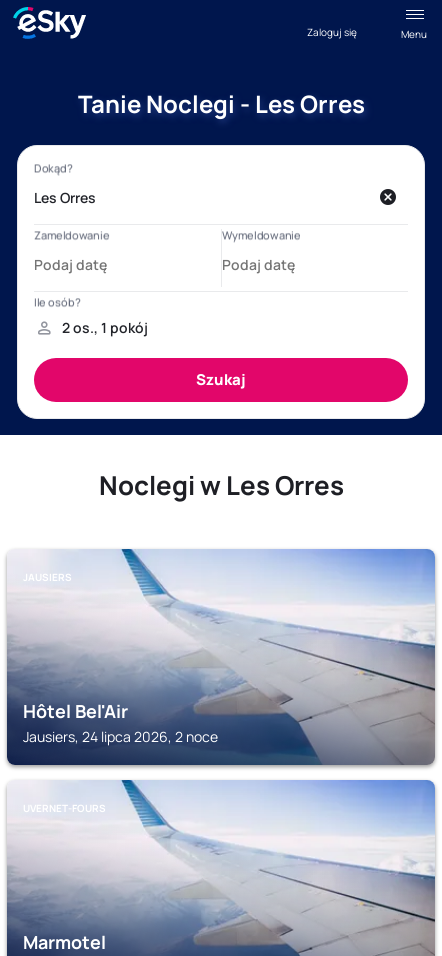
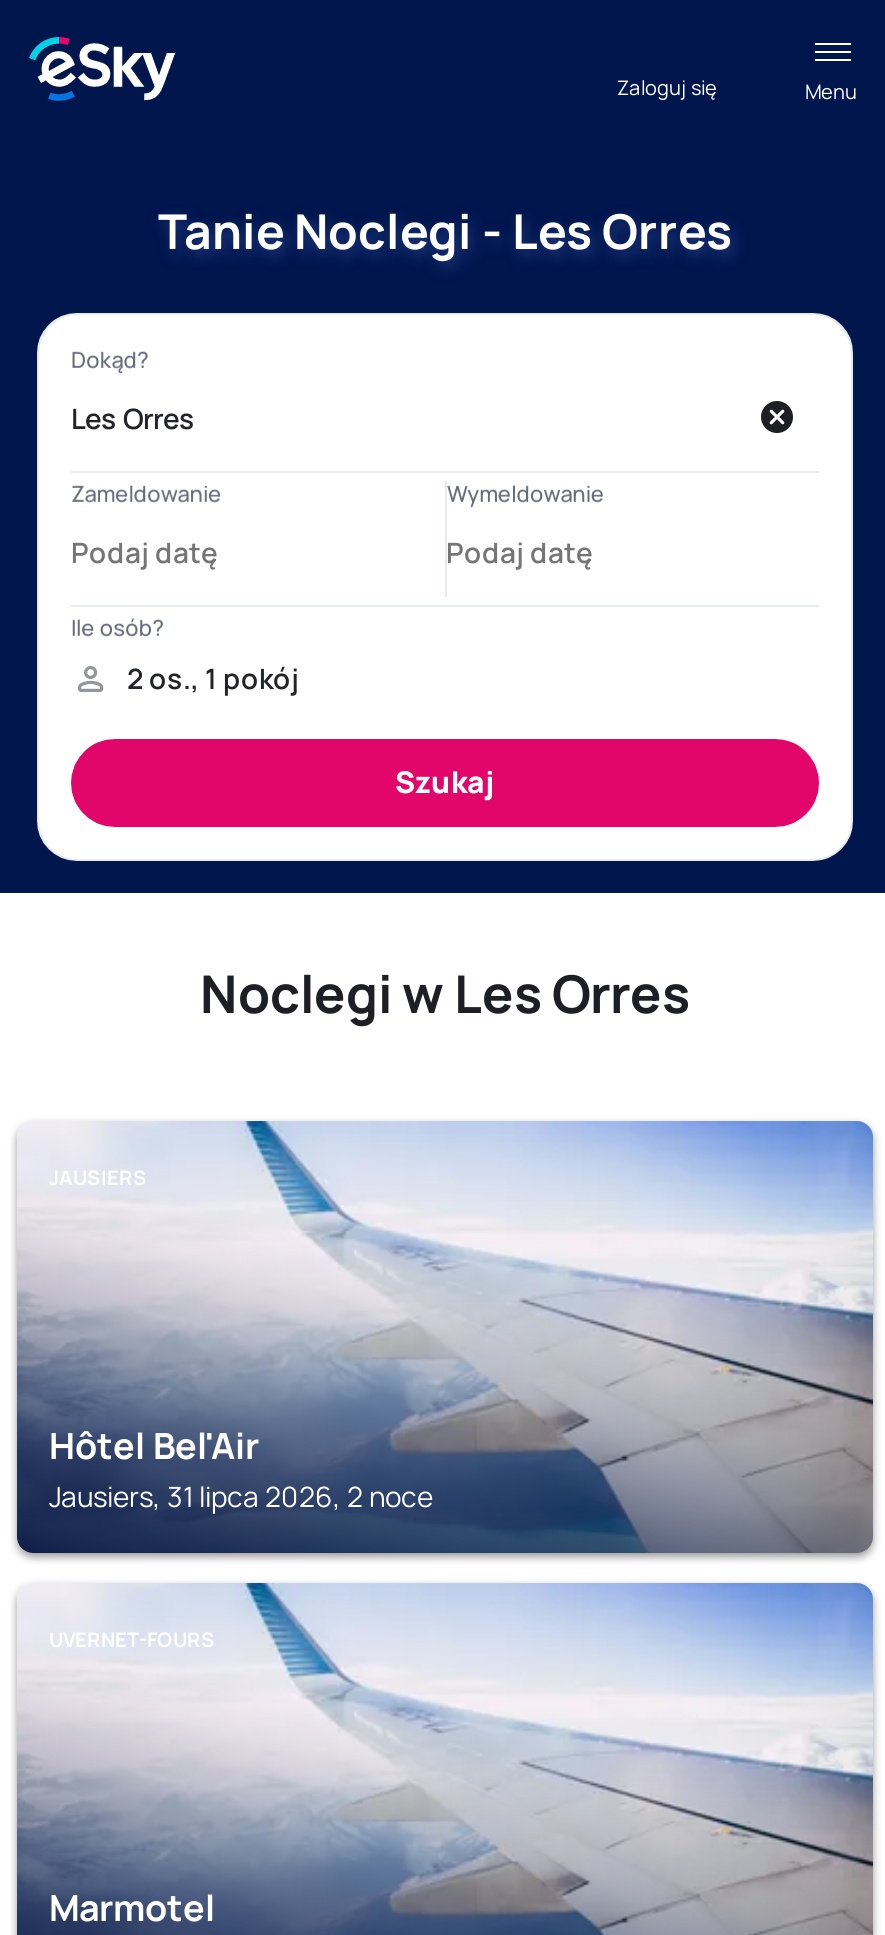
[23,727,218,746] Jausiers, 24 lipca 2026, 2 noce -> [49,1477,433,1515] Jausiers, 31 lipca 2026, 2 noce

